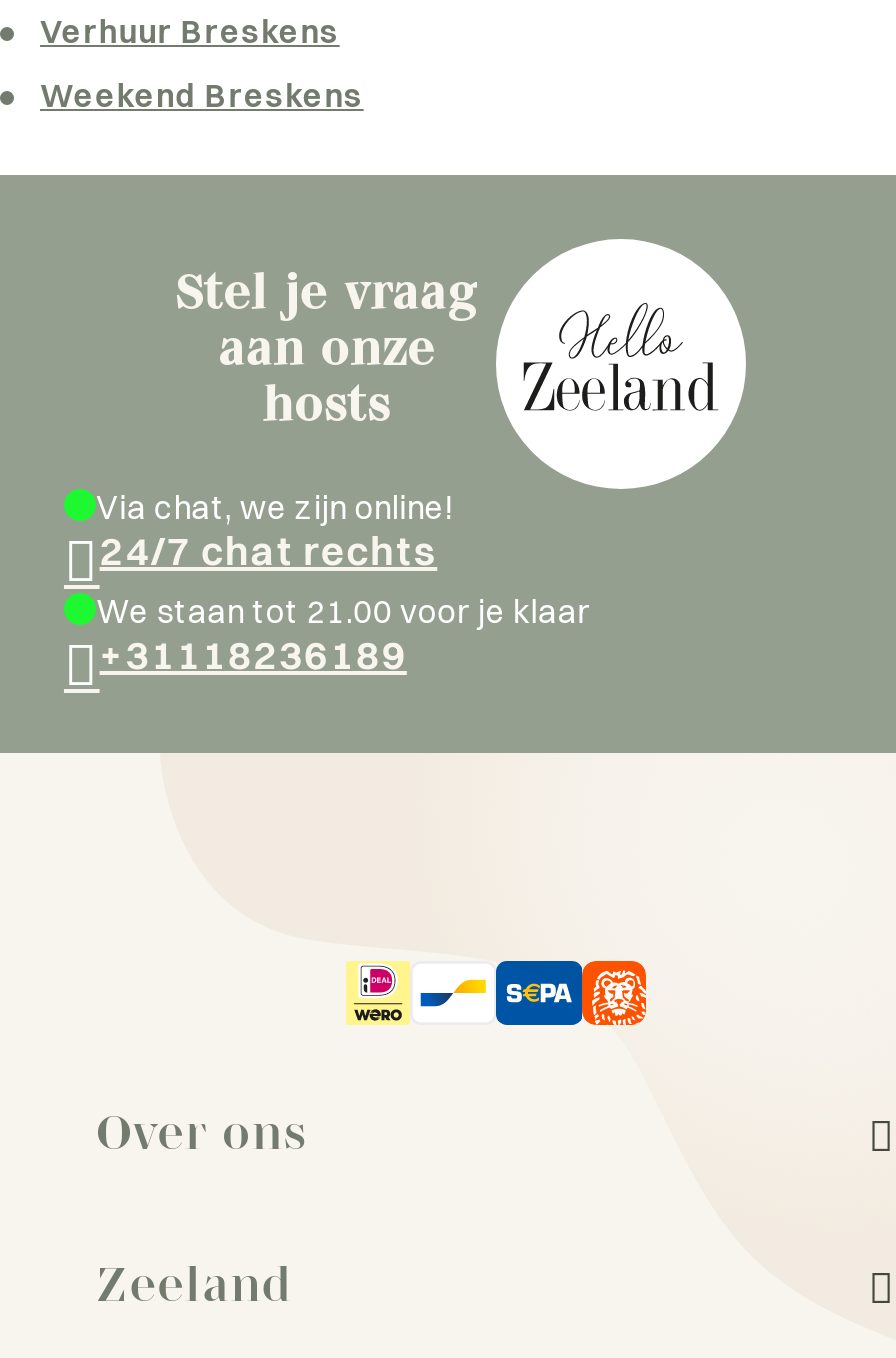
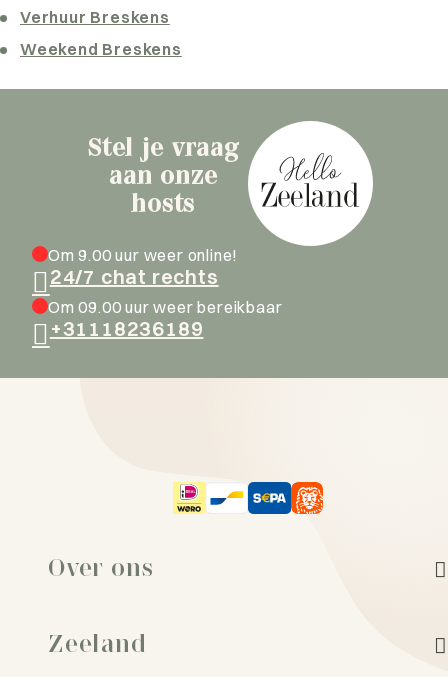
[96,487,456,527] Via chat, we zijn online! -> [48,245,238,265] Om 9.00 uur weer online!
[96,591,591,631] We staan tot 21.00 voor je klaar -> [48,297,282,317] Om 09.00 uur weer bereikbaar

